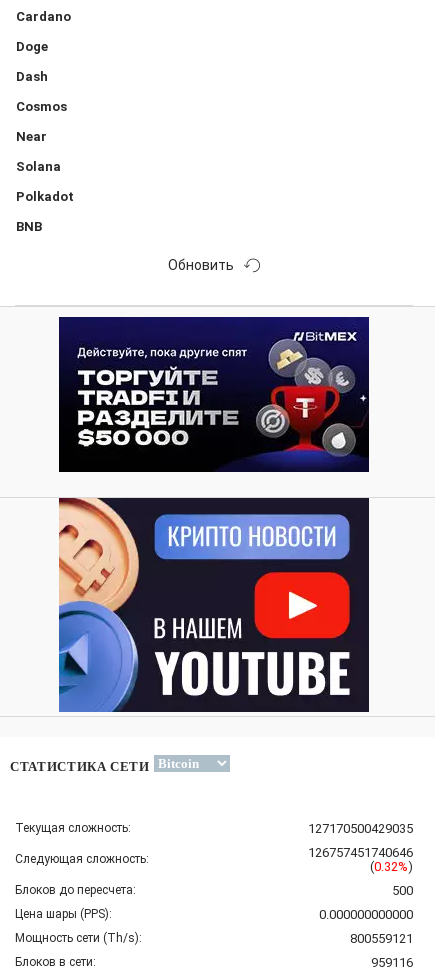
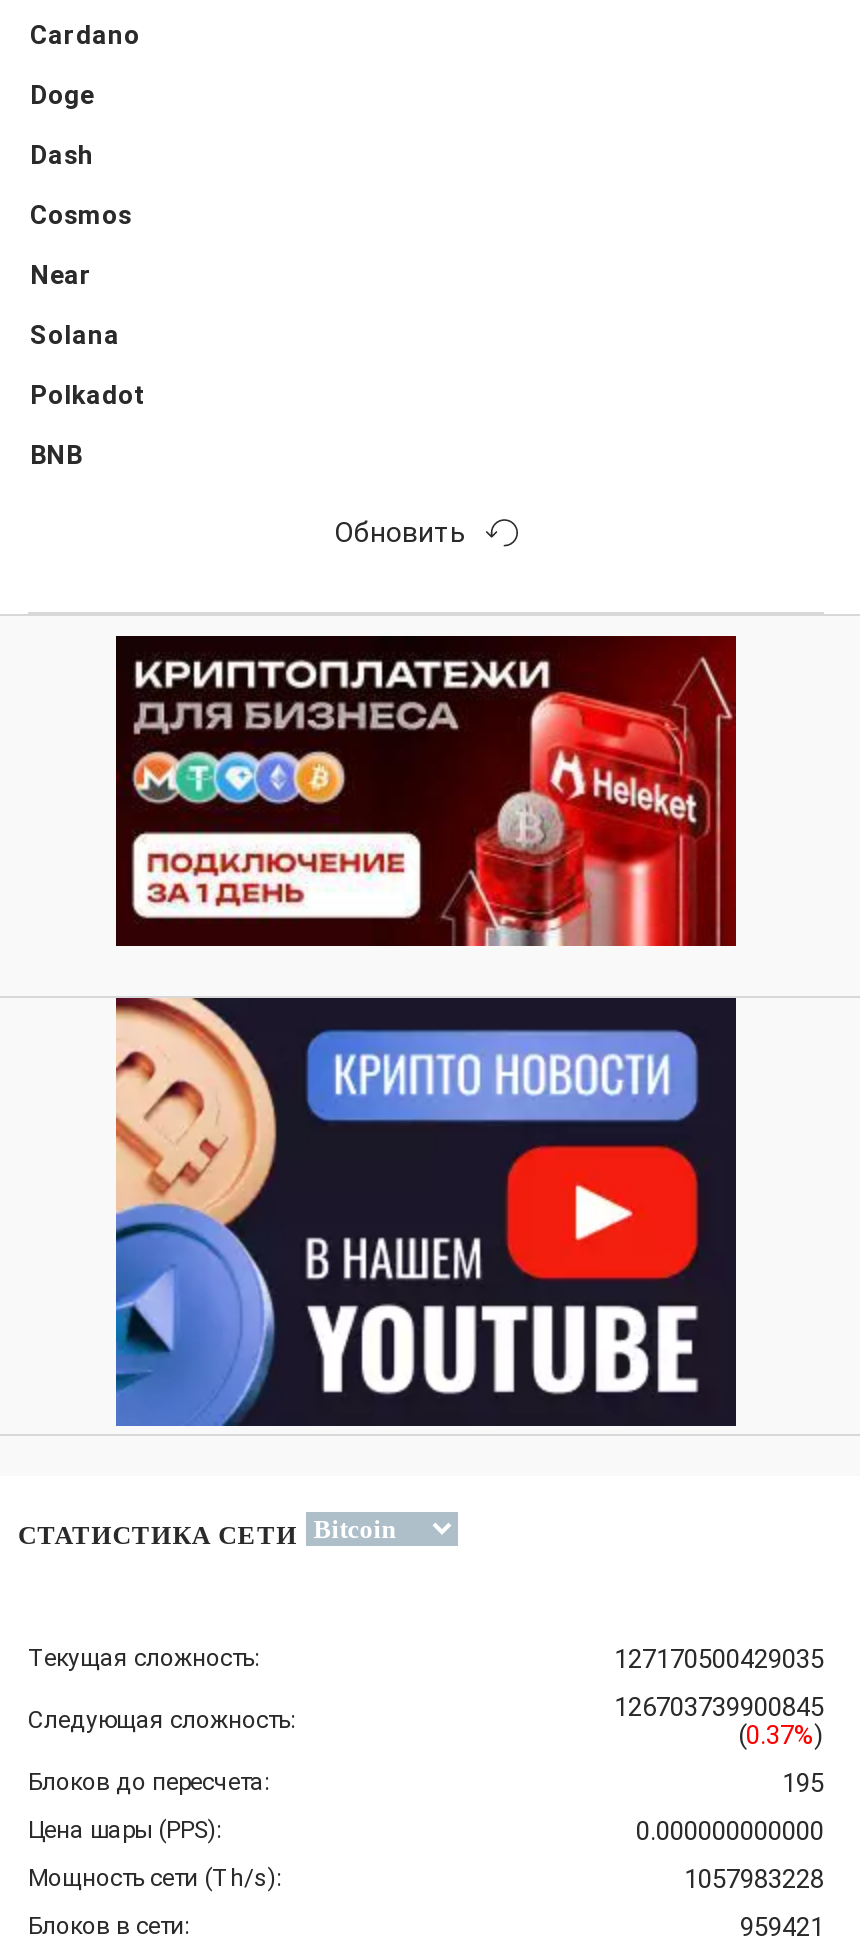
[59,316,370,473] [image] -> [116,634,738,948] [image]
[308,845,413,860] 126757451740646 -> [614,1693,824,1723] 126703739900845
[370,859,413,874] (0.32%) -> [738,1721,824,1751] (0.37%)
[392,883,413,898] 500 -> [782,1769,824,1799] 195
[350,931,413,946] 800559121 -> [684,1865,824,1895] 1057983228
[371,955,413,970] 959116 -> [740,1913,824,1943] 959421

